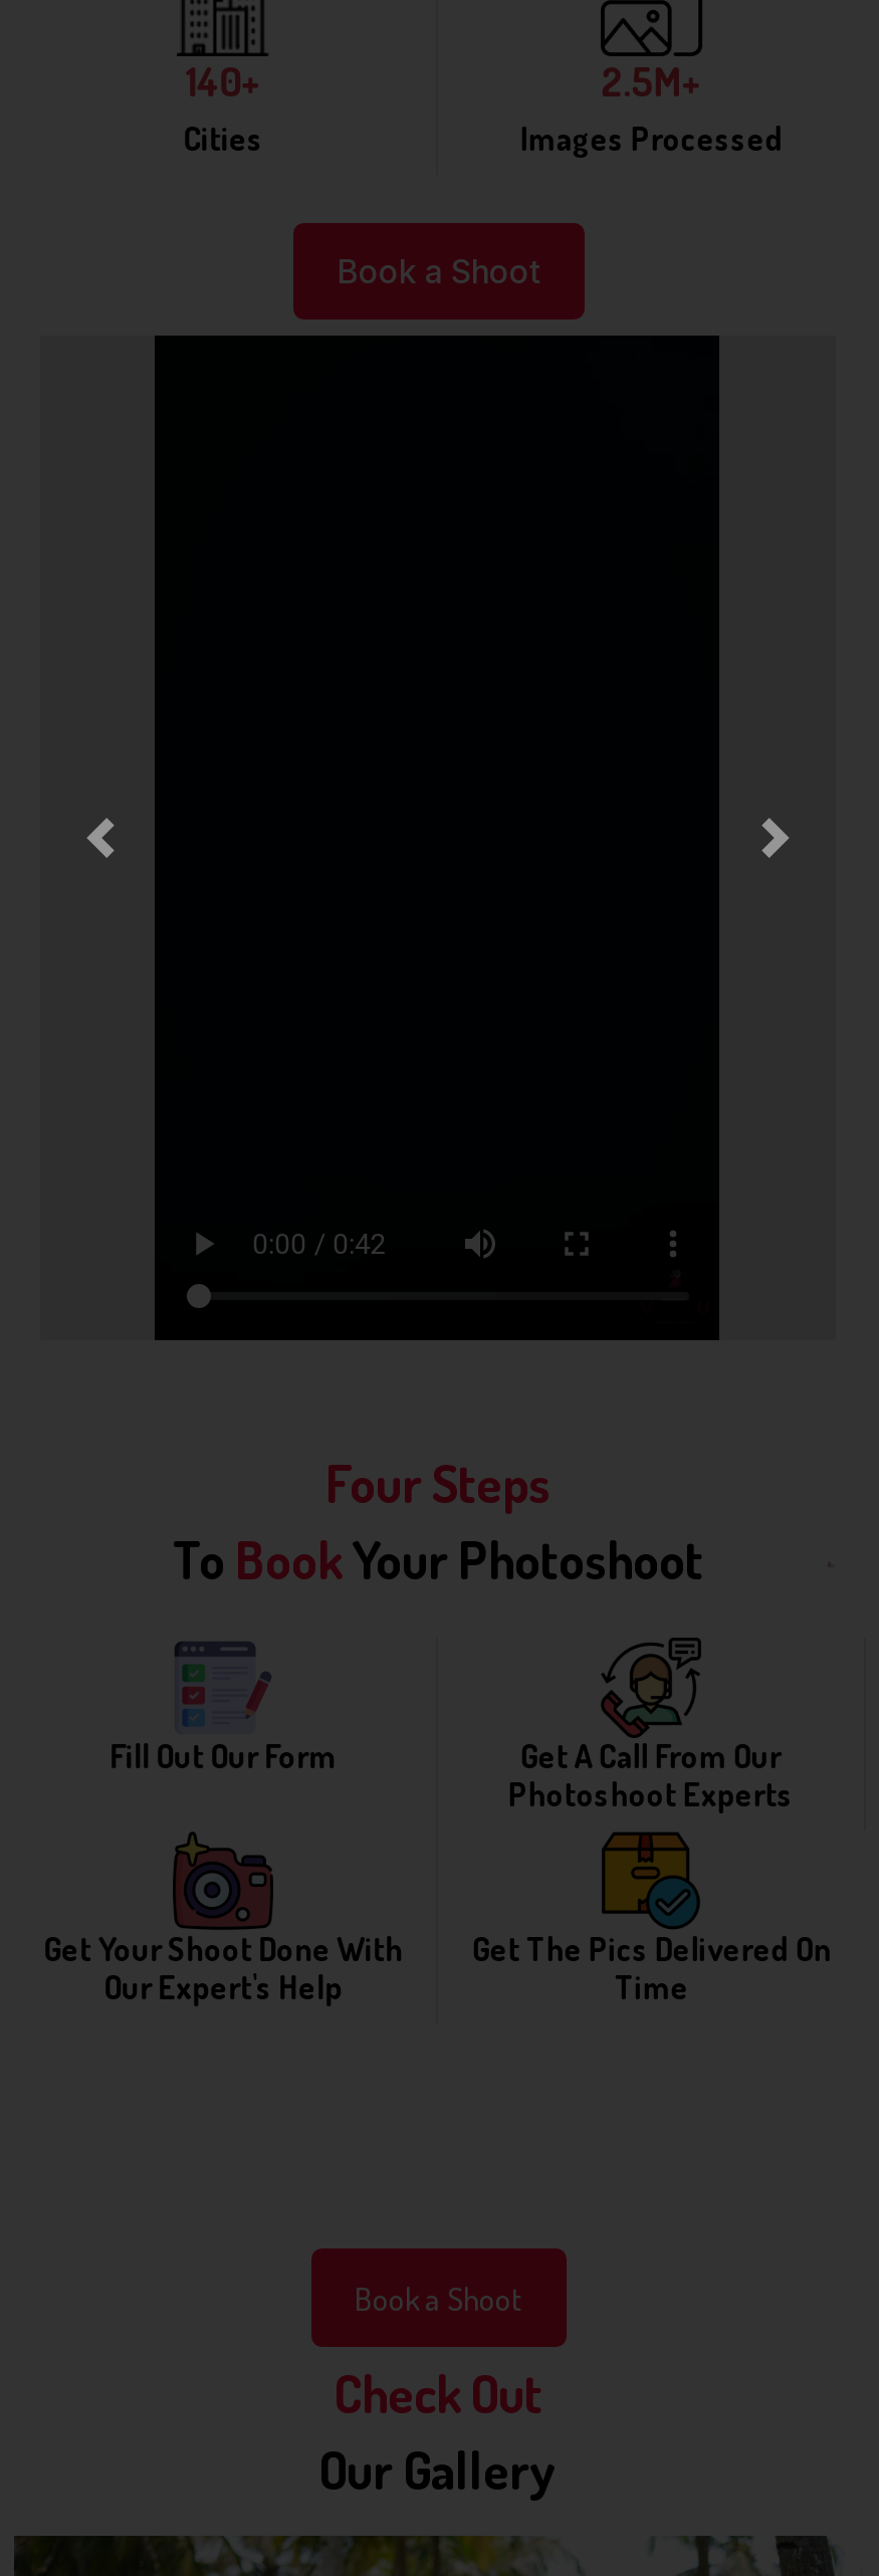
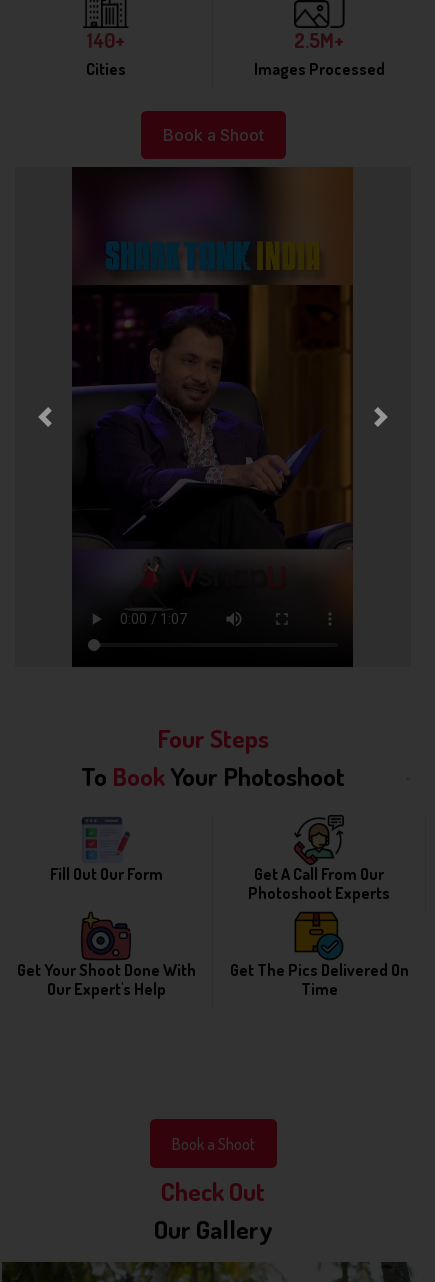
none -> [72,167,353,638] [image]

